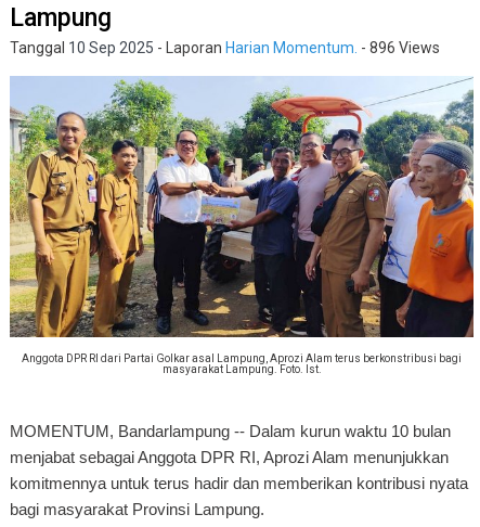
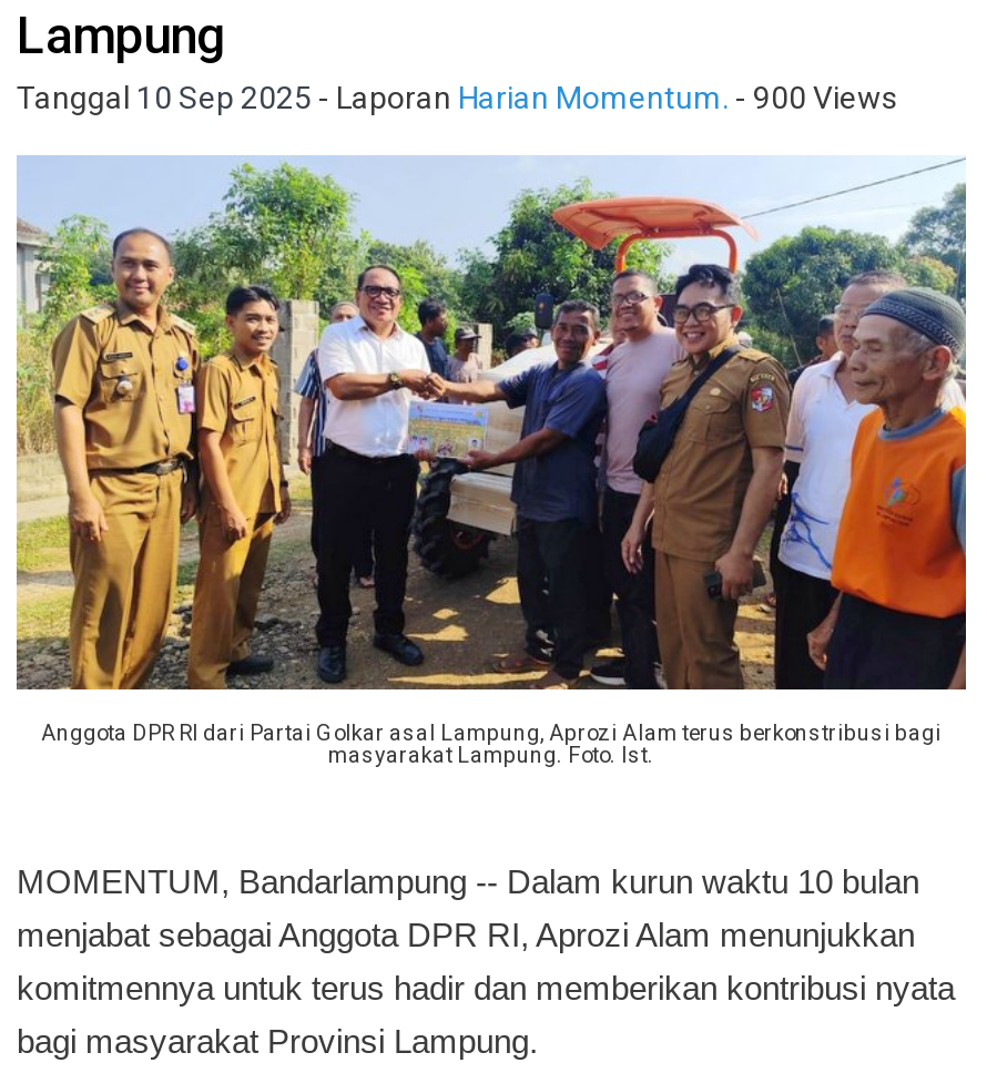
[10,39,440,56] Tanggal 10 Sep 2025 - Laporan Harian Momentum. - 896 Views -> [17,80,897,115] Tanggal 10 Sep 2025 - Laporan Harian Momentum. - 900 Views

